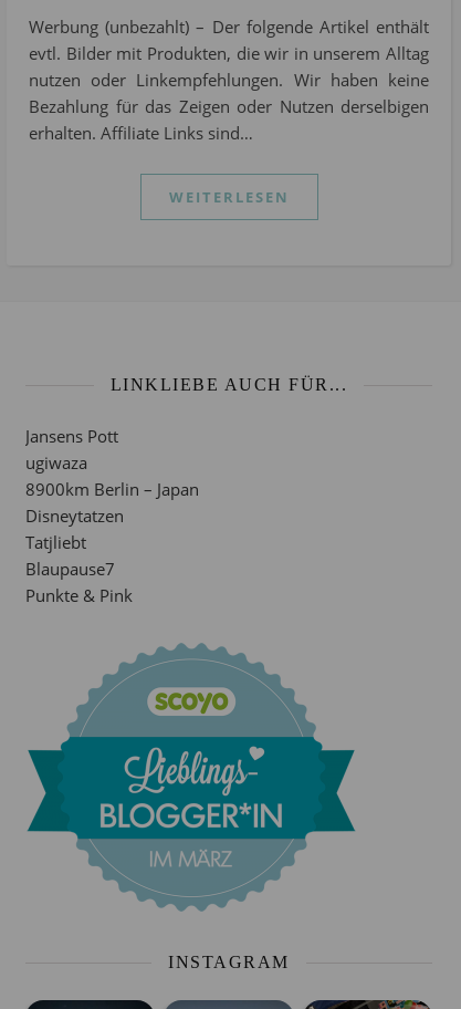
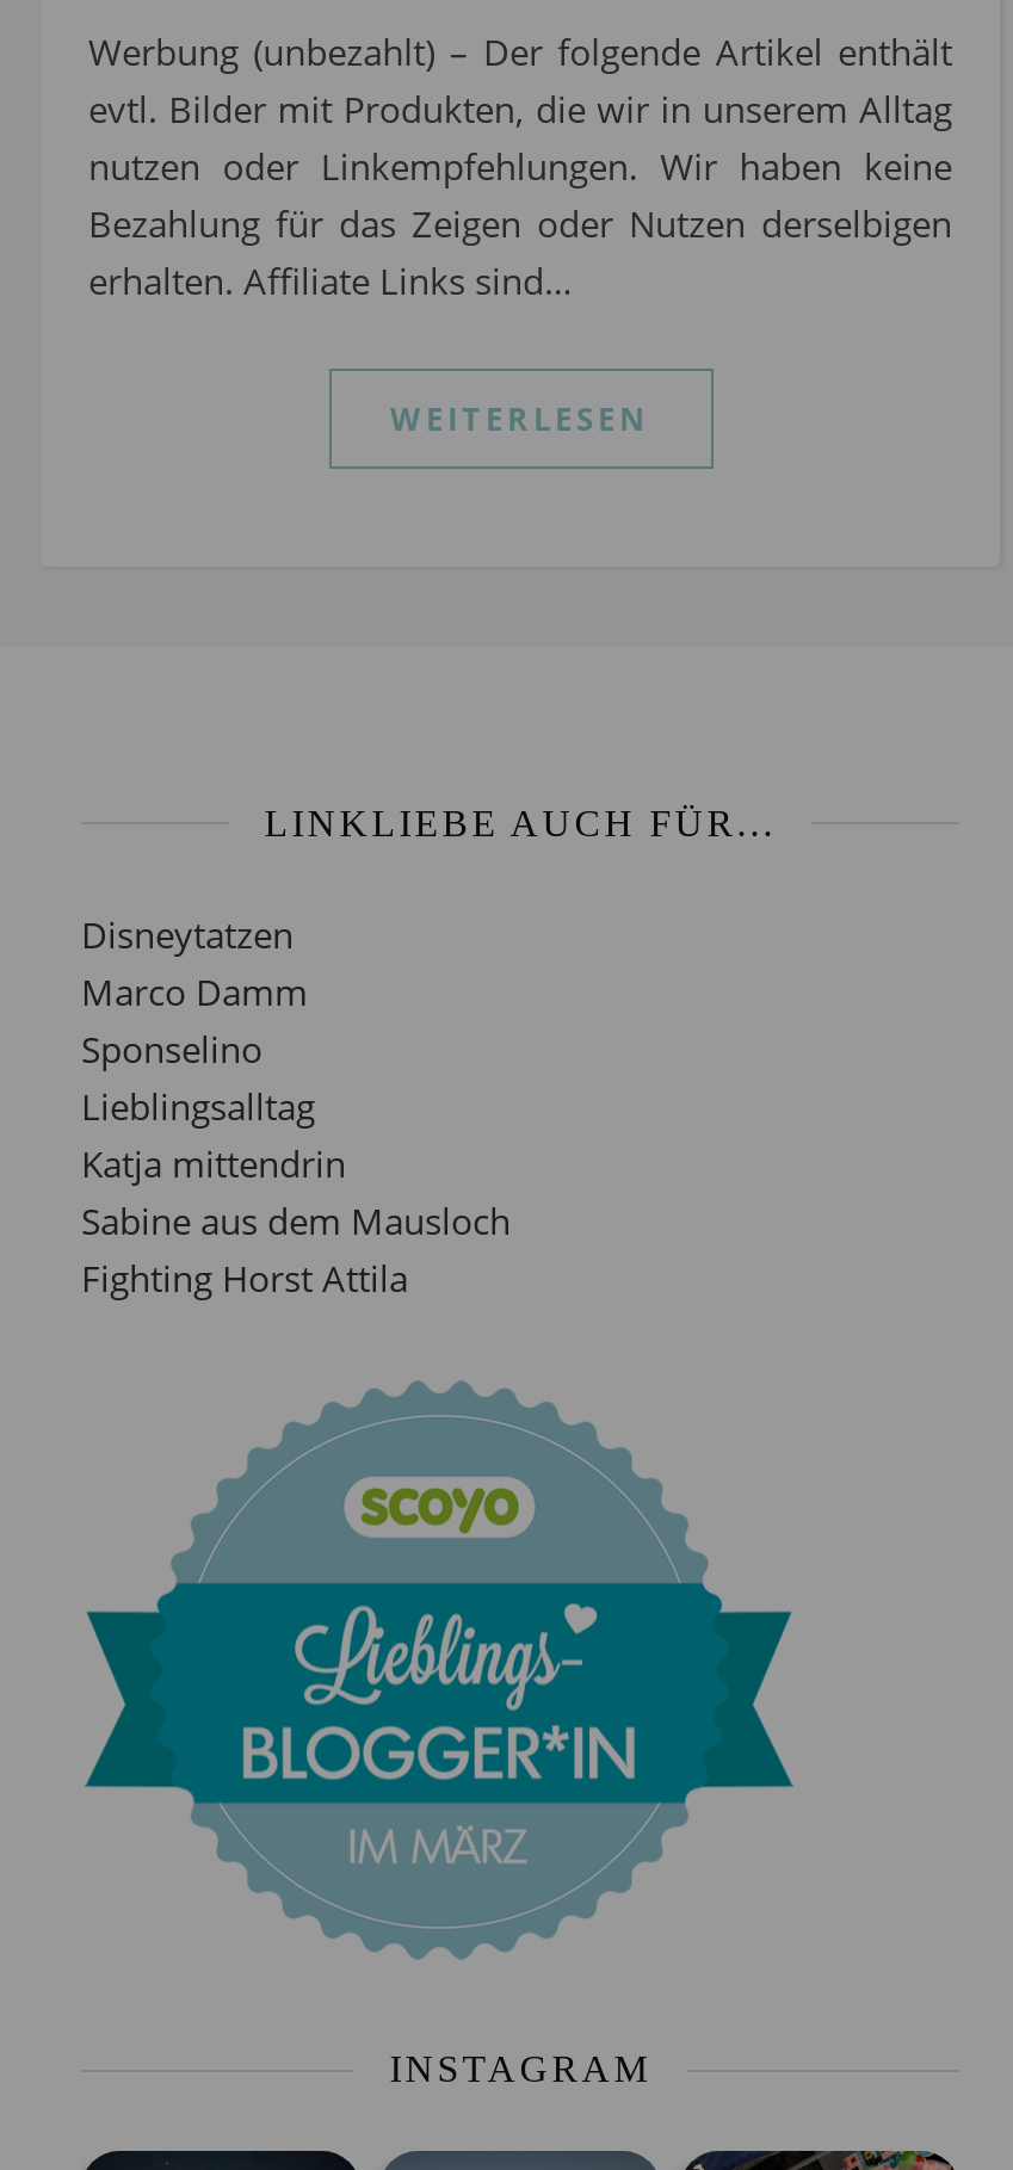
[25,425,199,501] Jansens Pott | ugiwaza | 8900km Berlin – Japan -> none
moved [25,505,124,527] -> [81,910,294,958]: Disneytatzen
[25,531,133,607] Tatjliebt | Blaupause7 | Punkte & Pink -> [81,967,511,1301] Marco Damm | Sponselino | Lieblingsalltag | Katja mittendrin | Sabine aus dem Mausloch | Fighting Horst Attila

